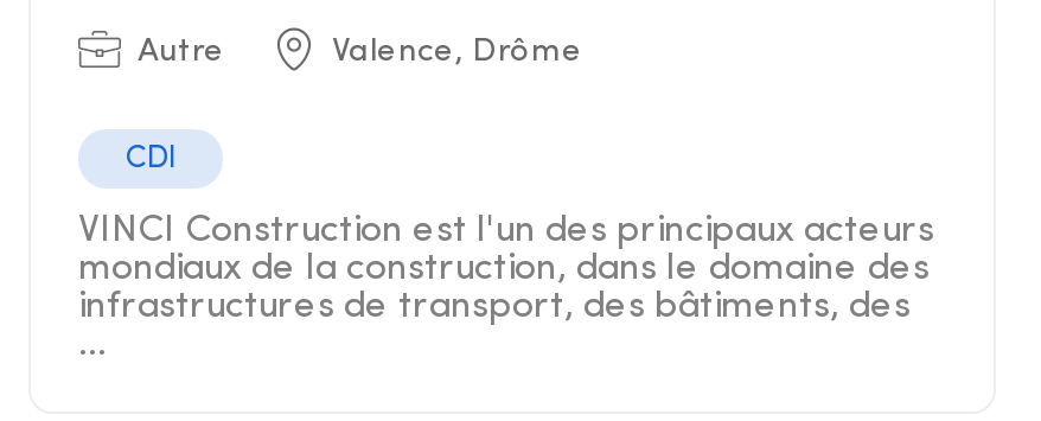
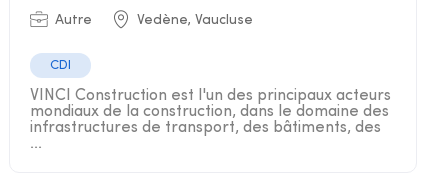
[332,34,583,70] Valence, Drôme -> [137,13,253,28] Vedène, Vaucluse

